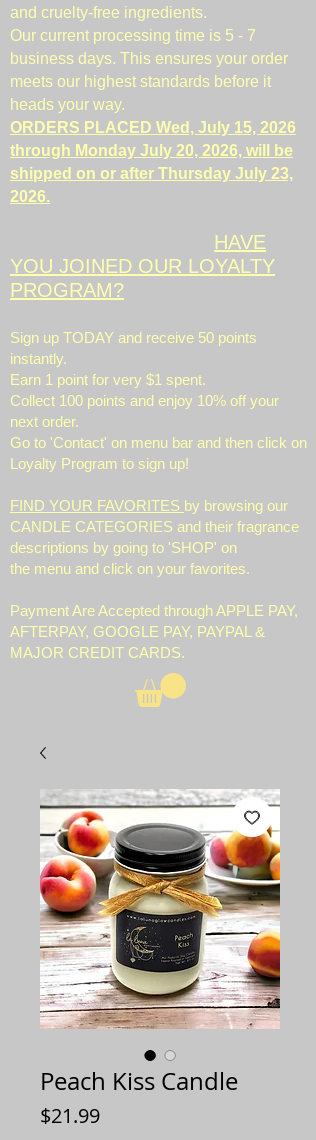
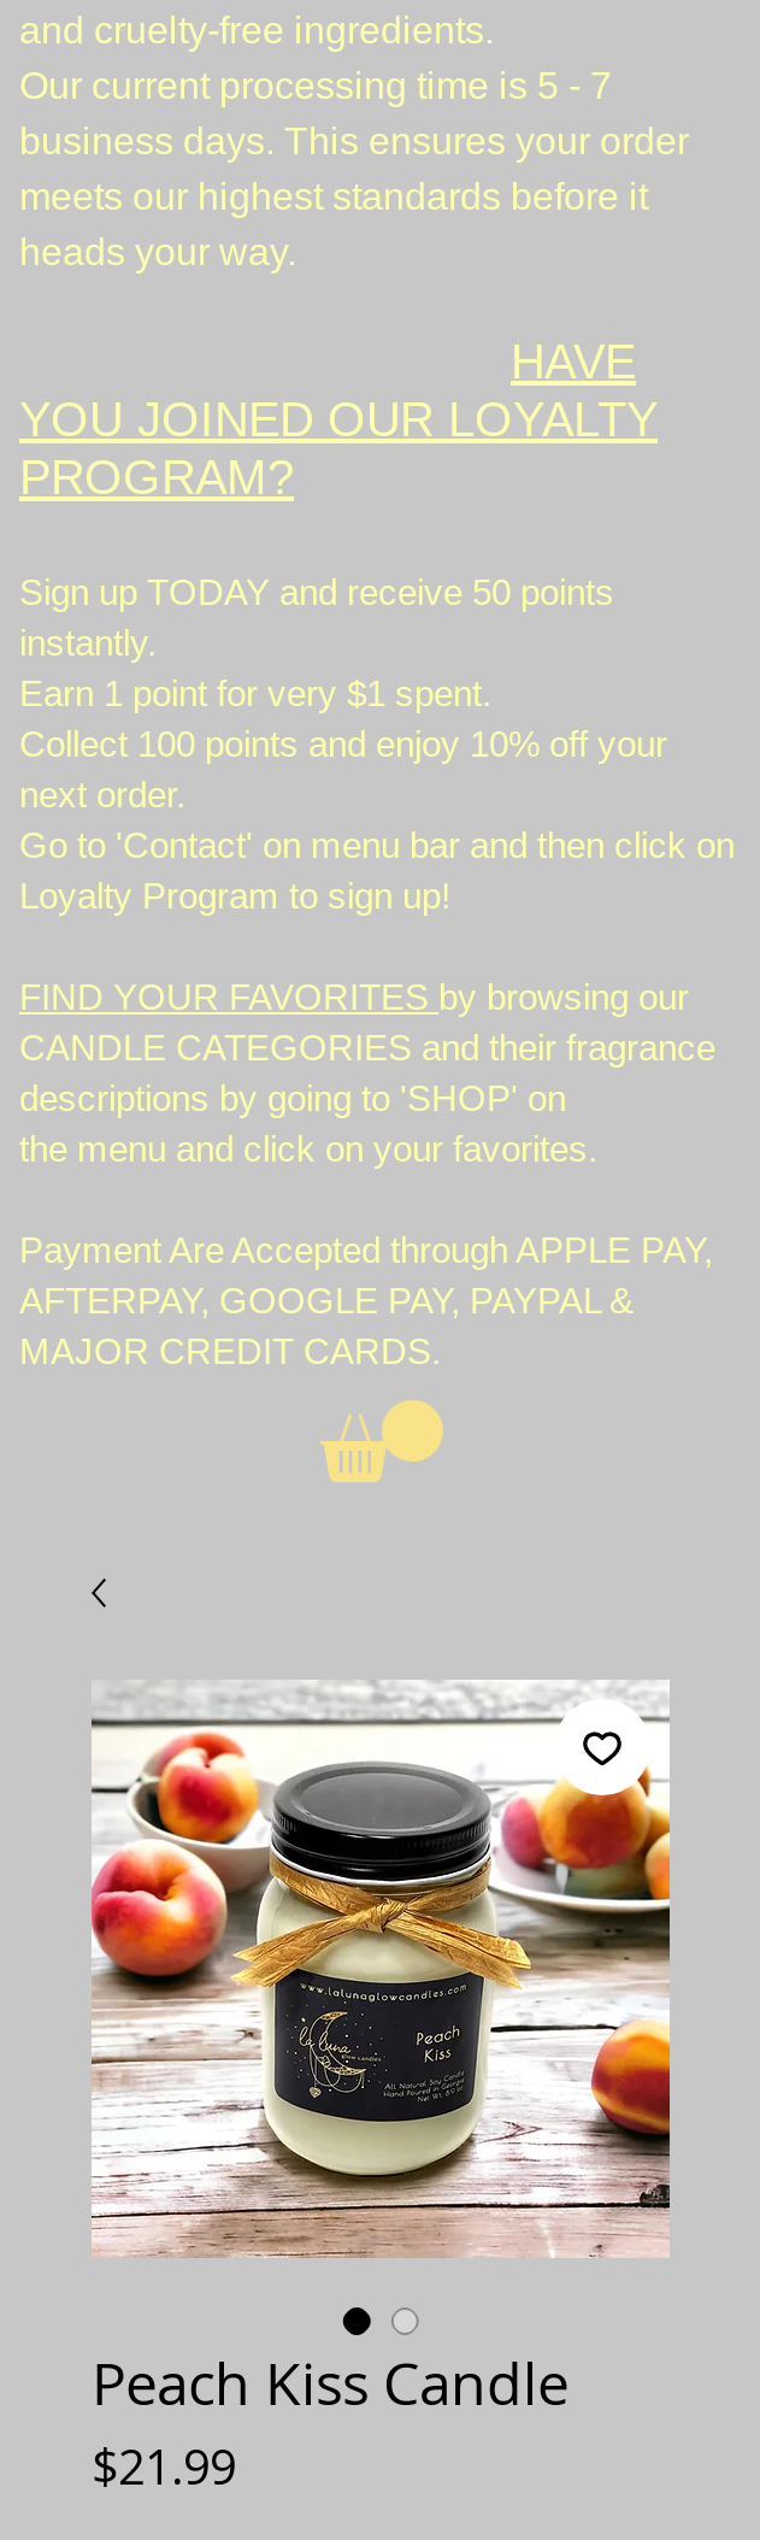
[10,119,296,205] ORDERS PLACED Wed, July 15, 2026 | through Monday July 20, 2026, will be | shipped on or after Thursday July 23, | 2026. -> none

